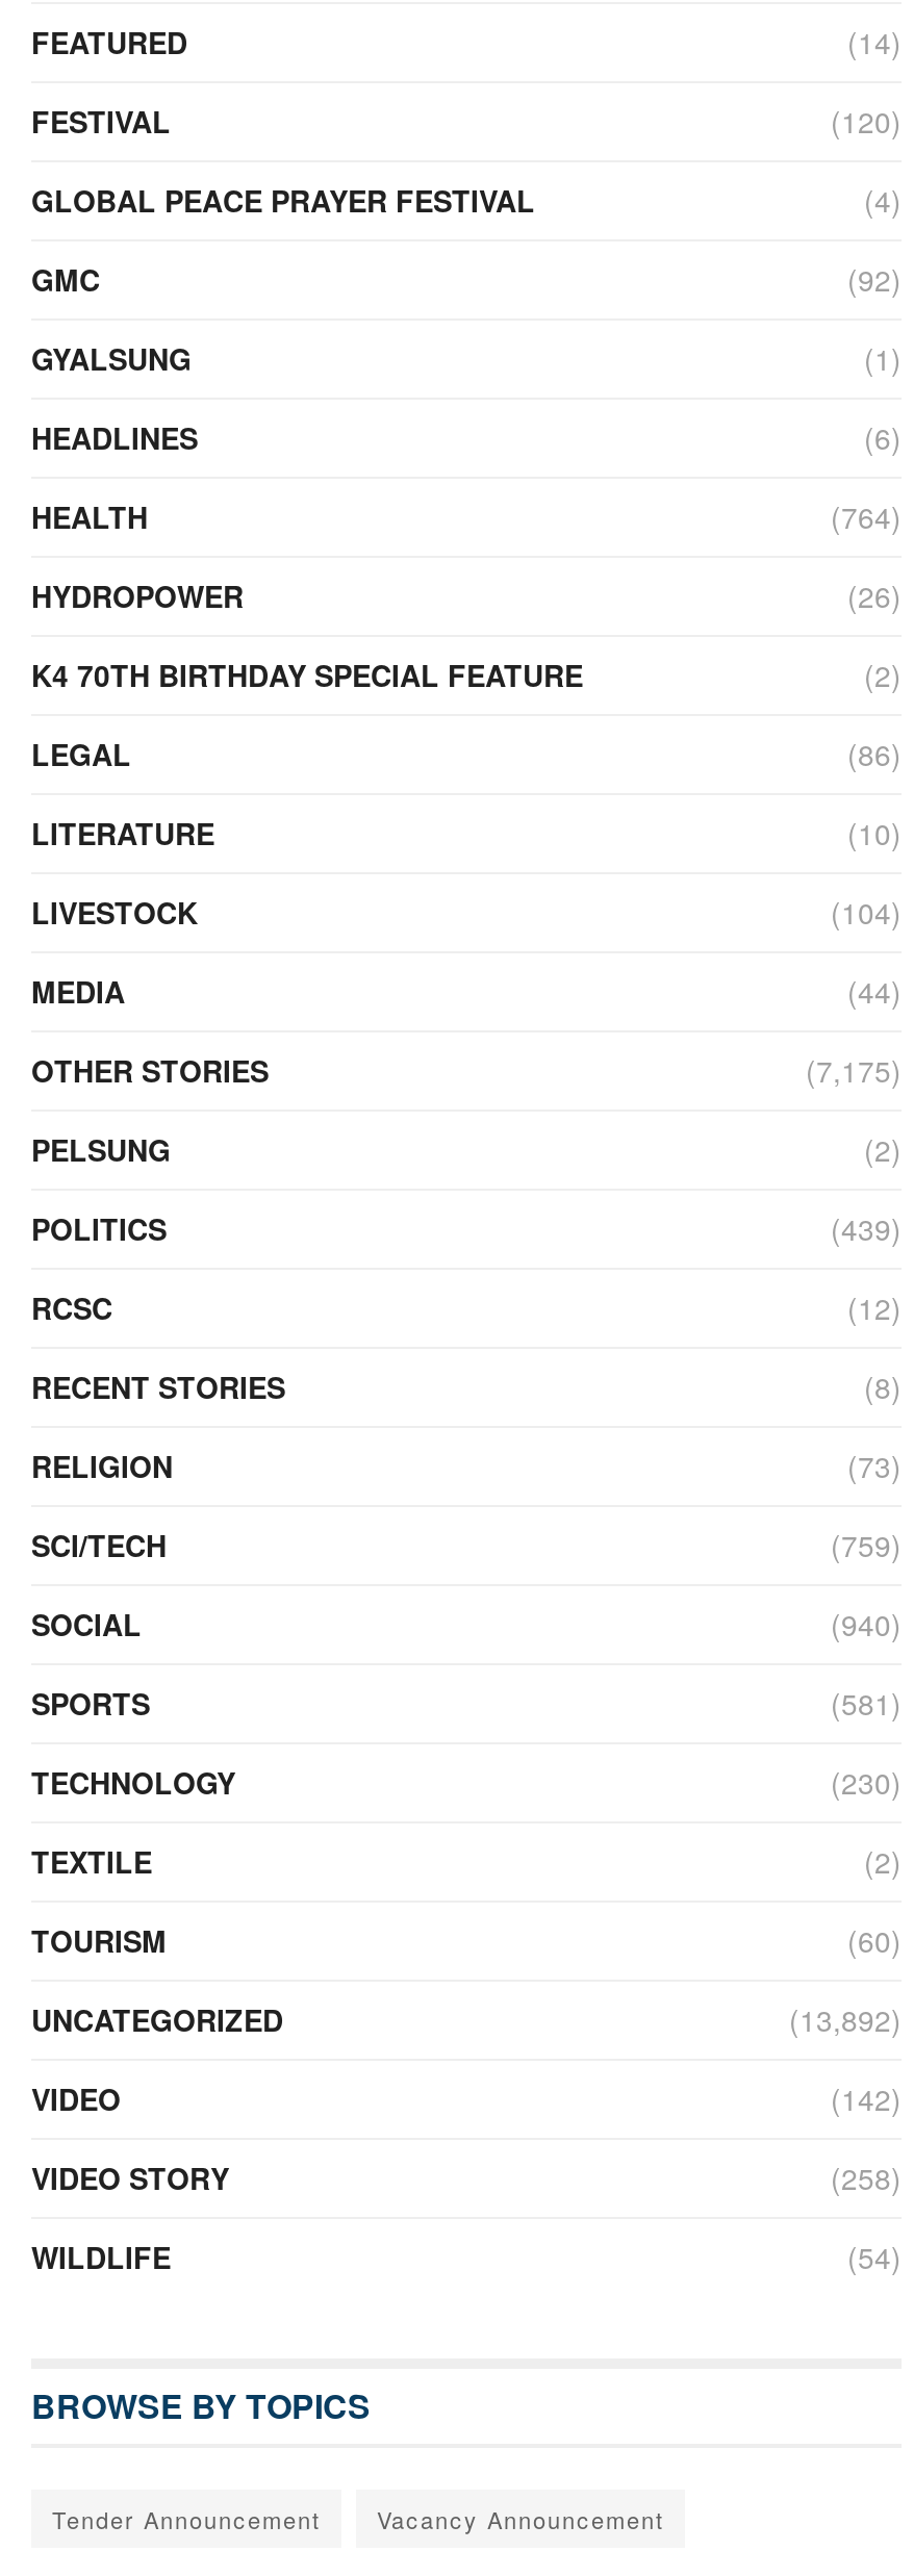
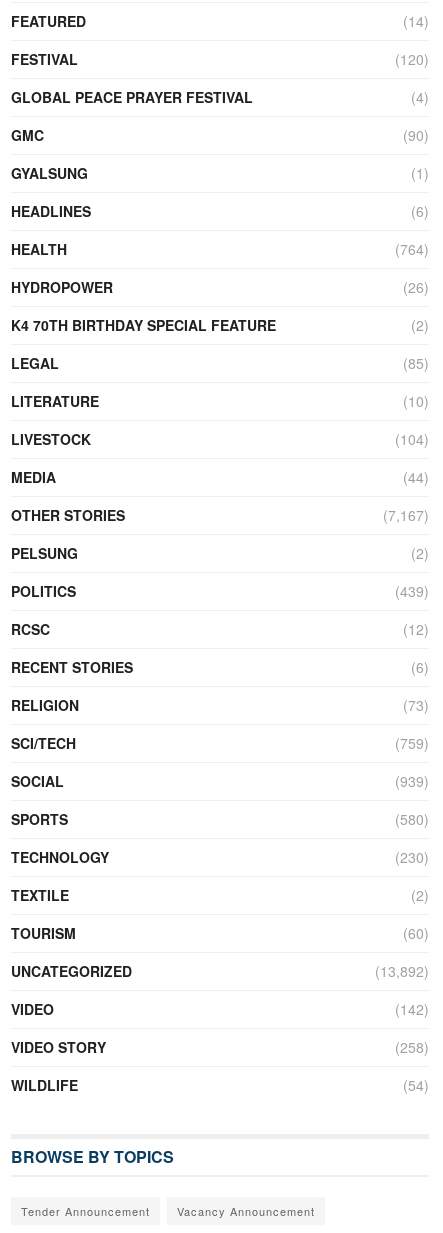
[847,258,902,300] (92) -> [403,125,429,145] (90)
[847,733,902,774] (86) -> [403,353,429,373] (85)
[806,1049,902,1091] (7,175) -> [383,505,429,525] (7,167)
[864,1365,902,1407] (8) -> [411,657,429,677] (6)
[831,1603,902,1644] (940) -> [395,771,429,791] (939)
[831,1682,902,1723] (581) -> [395,809,429,829] (580)

